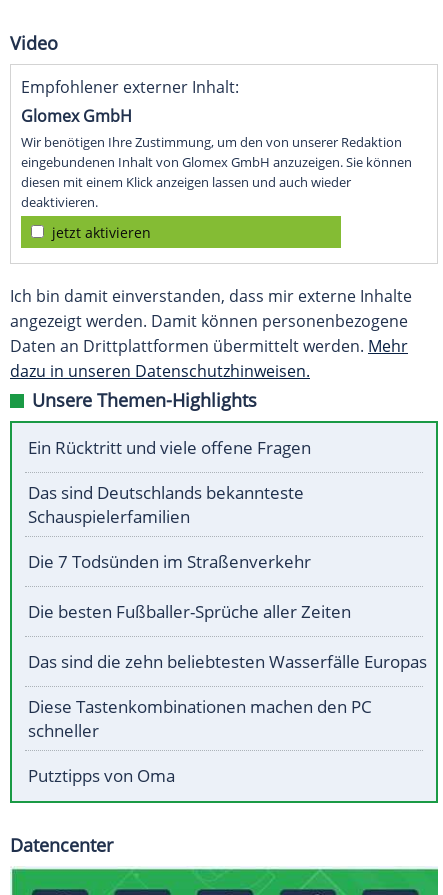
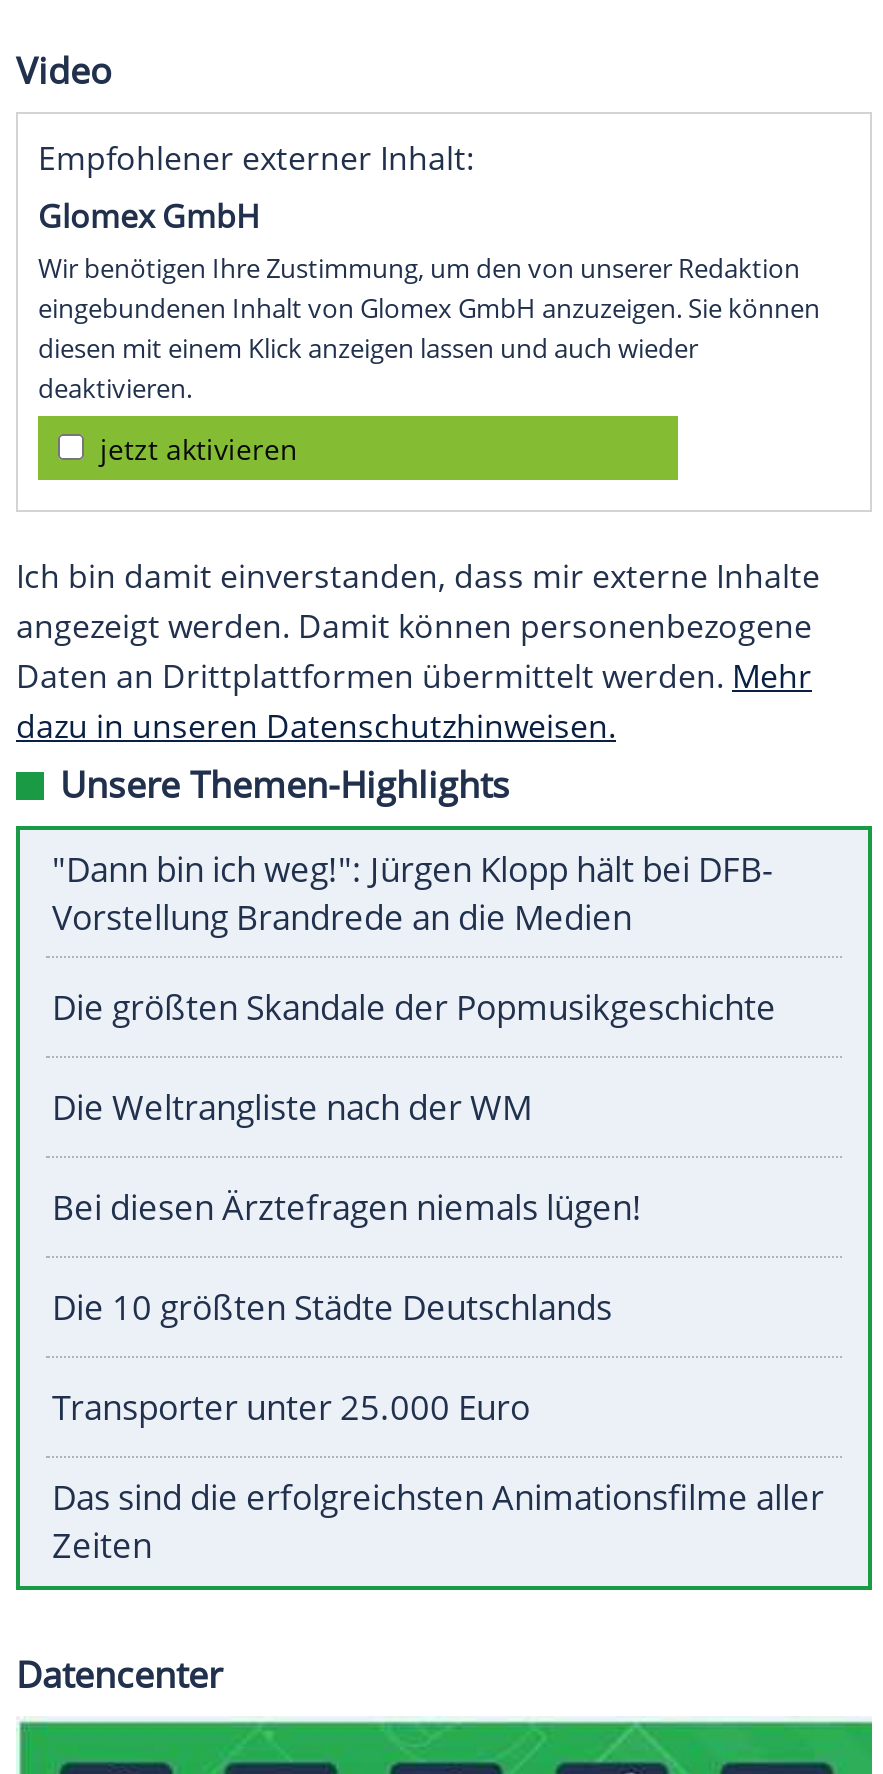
[28,436,311,459] Ein Rücktritt und viele offene Fragen -> [52,847,772,941] "Dann bin ich weg!": Jürgen Klopp hält bei DFB- | Vorstellung Brandrede an die Medien
[28,481,304,528] Das sind Deutschlands bekannteste | Schauspielerfamilien -> [52,985,776,1031] Die größten Skandale der Popmusikgeschichte
[28,550,311,573] Die 7 Todsünden im Straßenverkehr -> [52,1085,532,1131] Die Weltrangliste nach der WM
[28,600,351,623] Die besten Fußballer-Sprüche aller Zeiten -> [52,1185,642,1231] Bei diesen Ärztefragen niemals lügen!
[28,650,427,673] Das sind die zehn beliebtesten Wasserfälle Europas -> [52,1285,612,1331] Die 10 größten Städte Deutschlands
[28,695,372,742] Diese Tastenkombinationen machen den PC | schneller -> [52,1385,530,1431] Transporter unter 25.000 Euro
[28,764,175,787] Putztipps von Oma -> [52,1475,824,1569] Das sind die erfolgreichsten Animationsfilme aller | Zeiten

